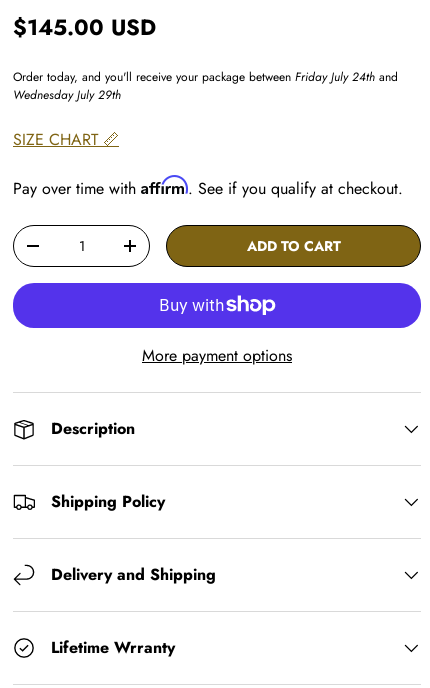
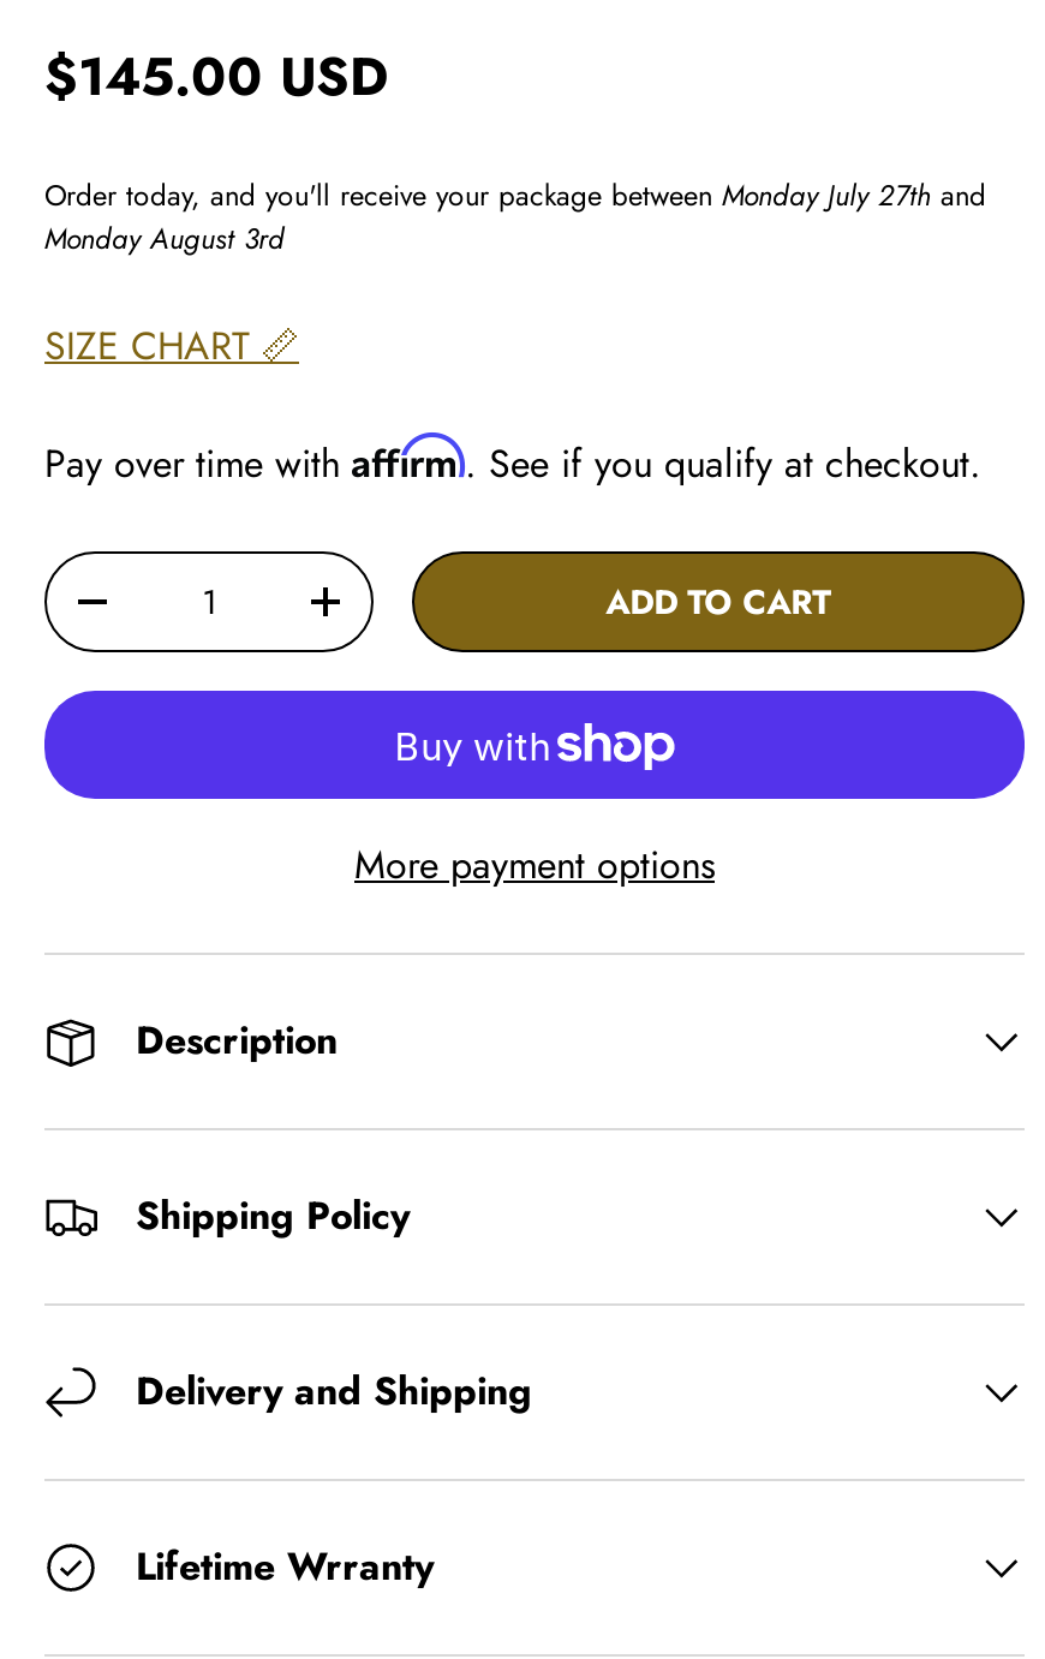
[13,68,398,104] Order today, and you'll receive your package between Friday July 24th and | Wednesday July 29th -> [44,175,986,261] Order today, and you'll receive your package between Monday July 27th and | Monday August 3rd

